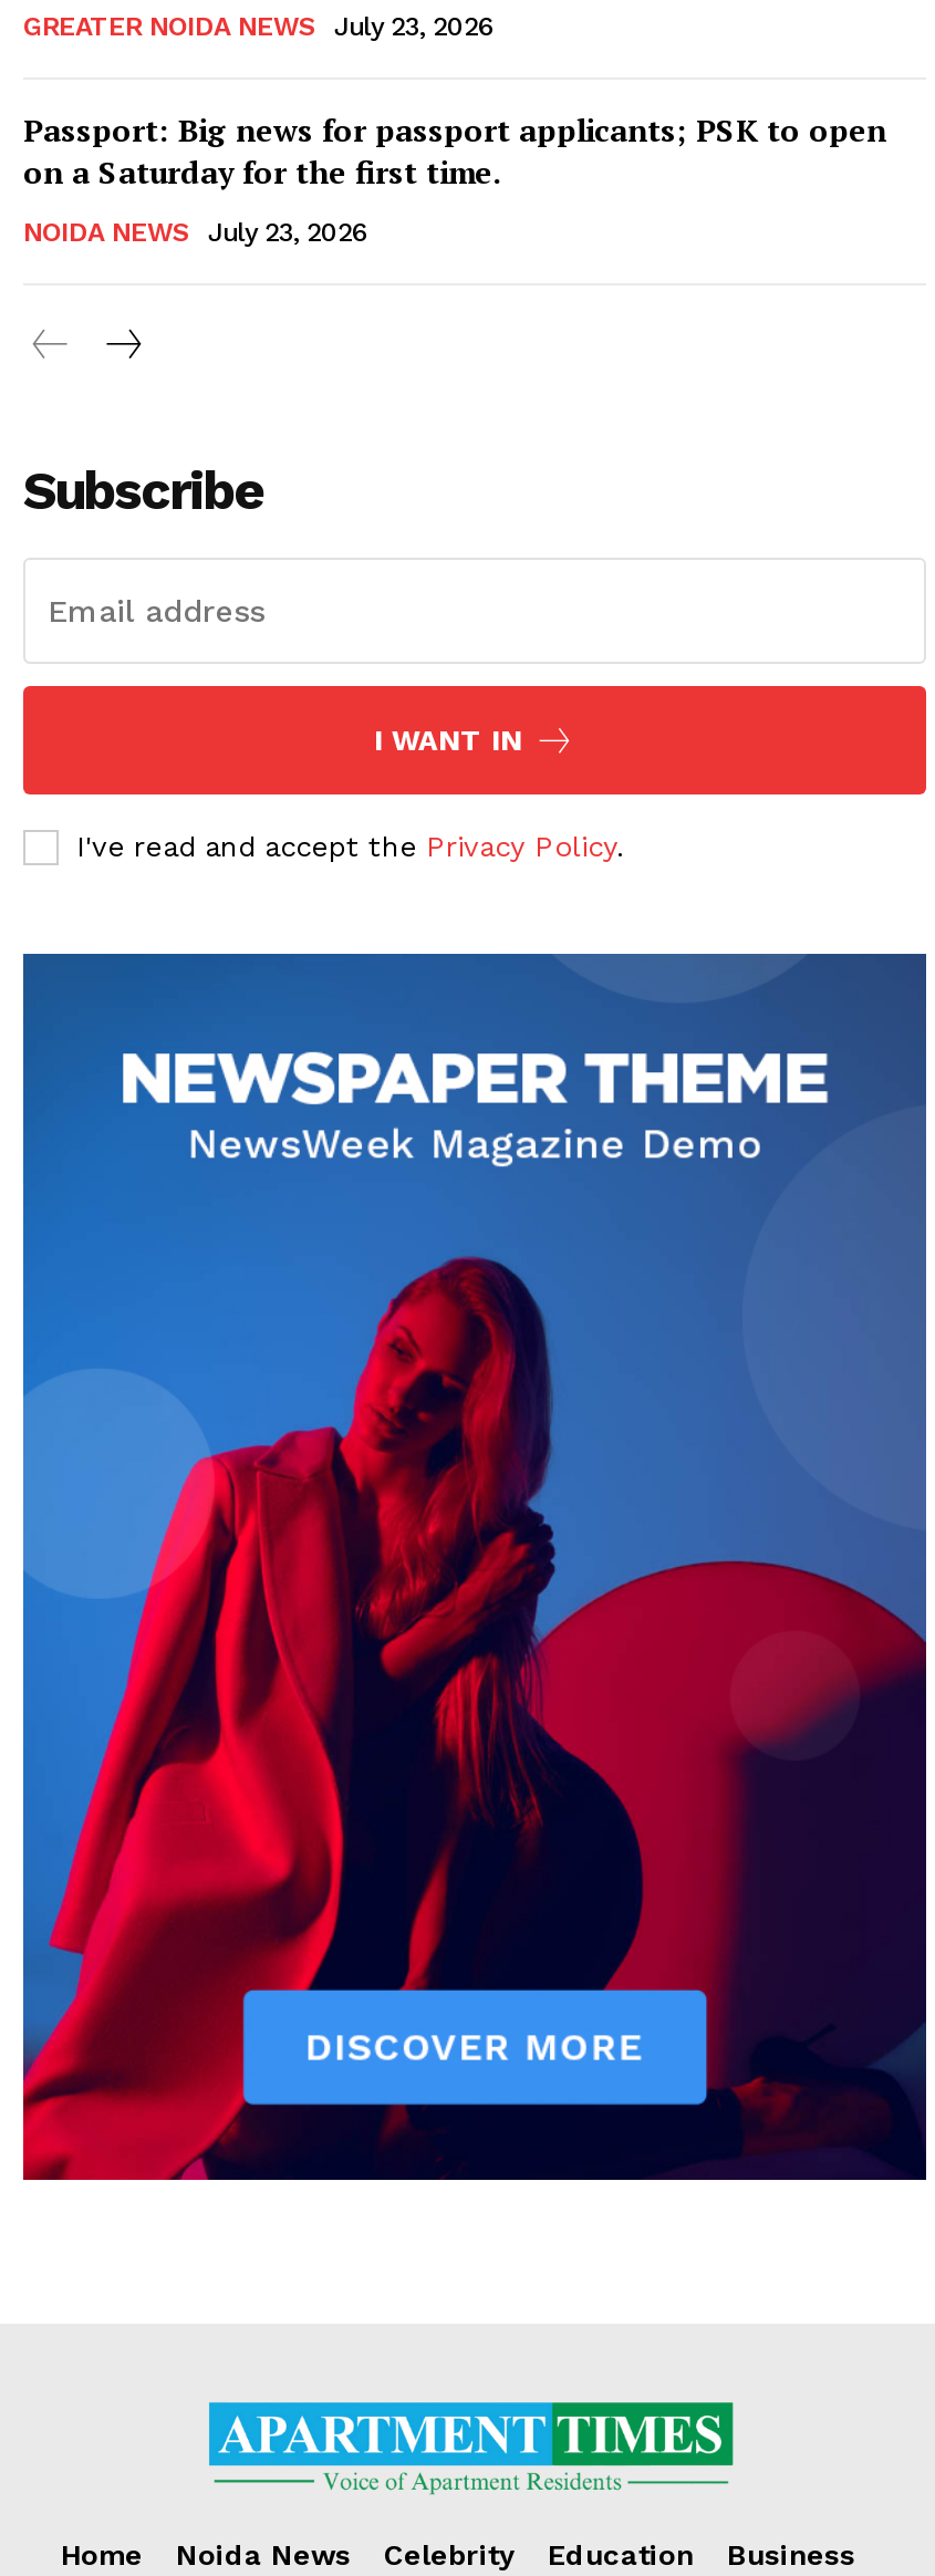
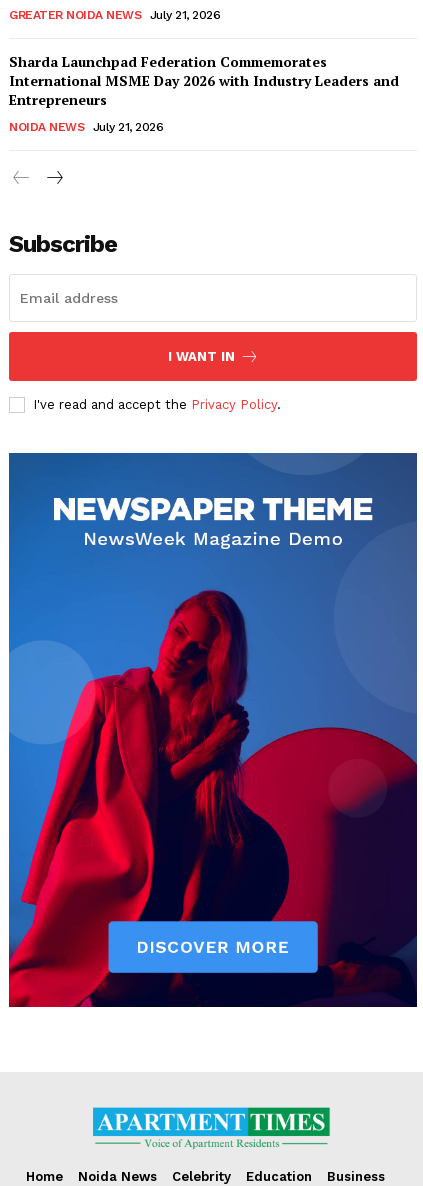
[23,10,495,41] GREATER NOIDA NEWS July 23, 2026 -> [9,8,220,22] GREATER NOIDA NEWS July 21, 2026
[23,108,886,192] Passport: Big news for passport applicants; PSK to open | on a Saturday for the first time. -> [9,52,399,109] Sharda Launchpad Federation Commemorates | International MSME Day 2026 with Industry Leaders and | Entrepreneurs
[23,216,368,247] NOIDA NEWS July 23, 2026 -> [9,120,163,134] NOIDA NEWS July 21, 2026

